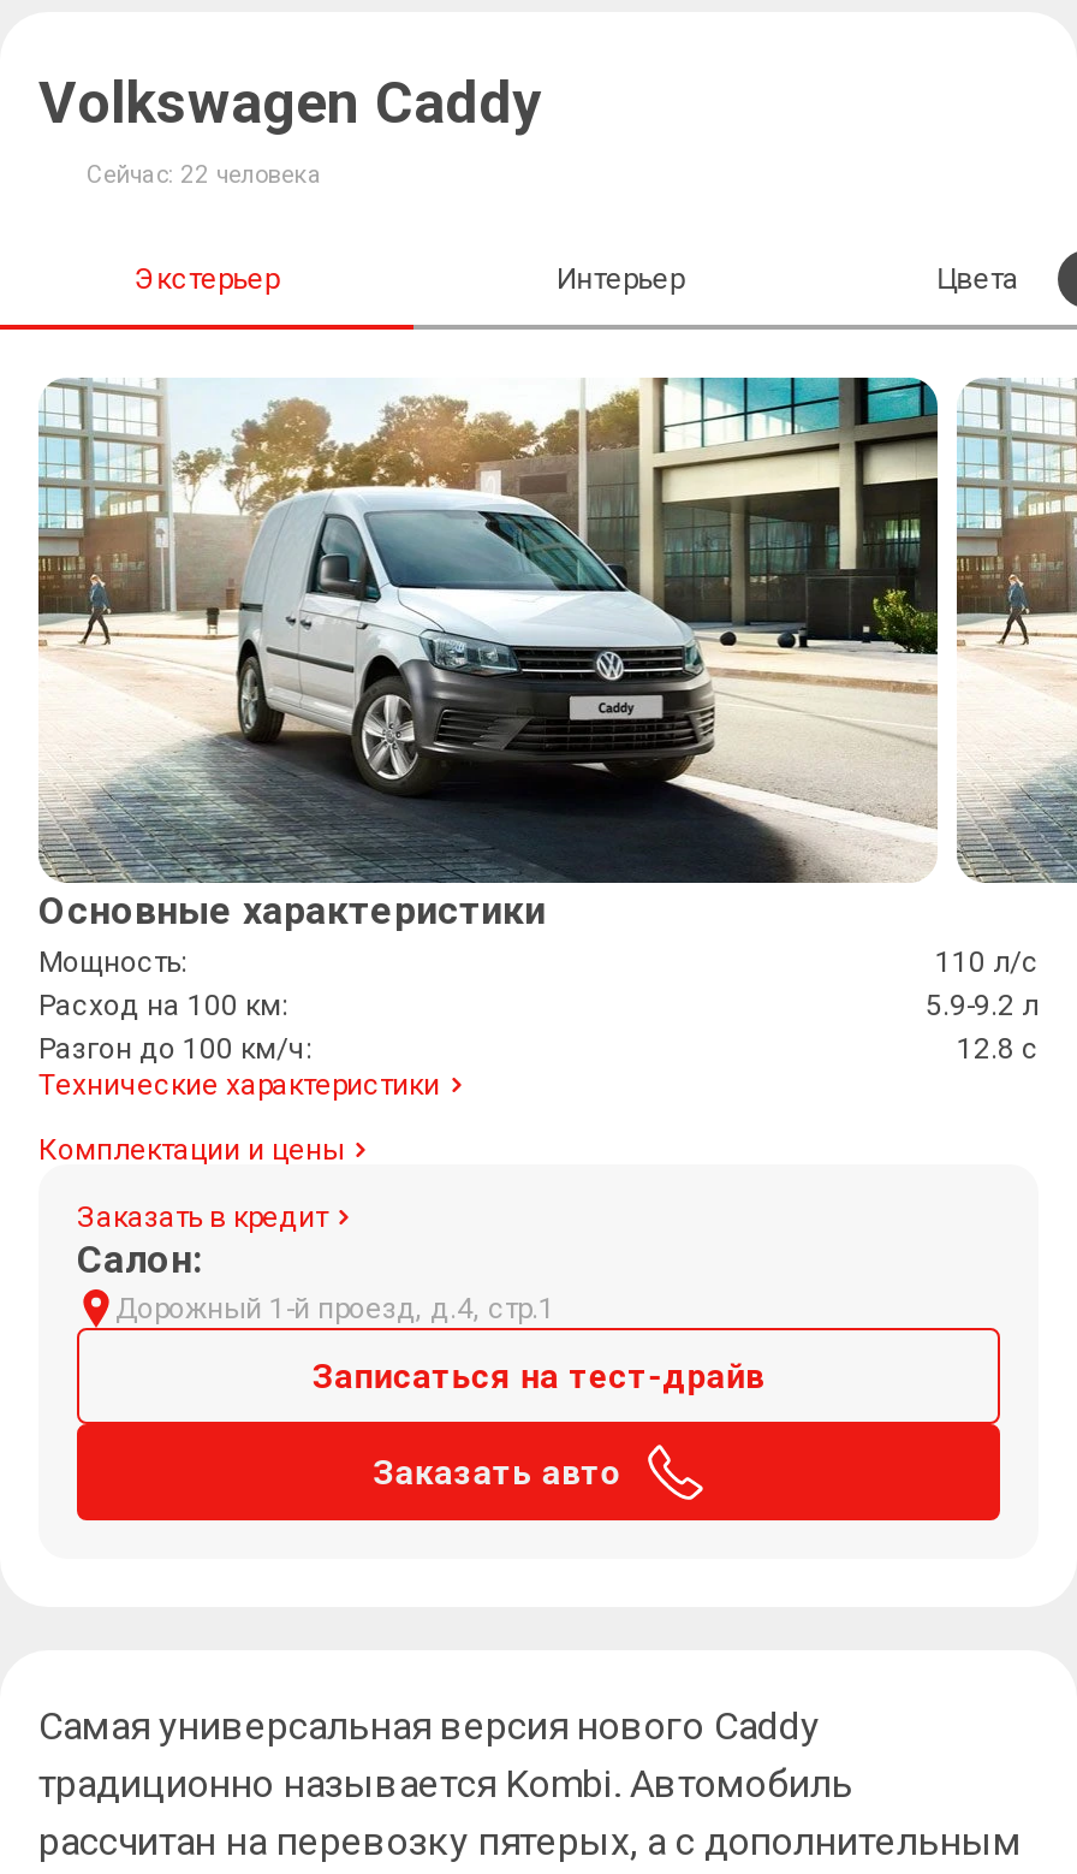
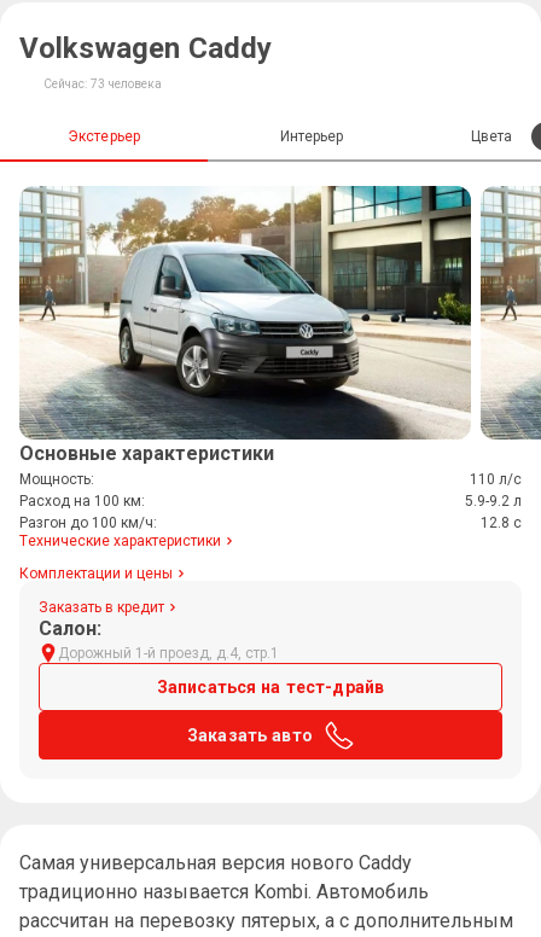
[87,161,322,188] Сейчас: 22 человека -> [43,77,162,91] Сейчас: 73 человека

